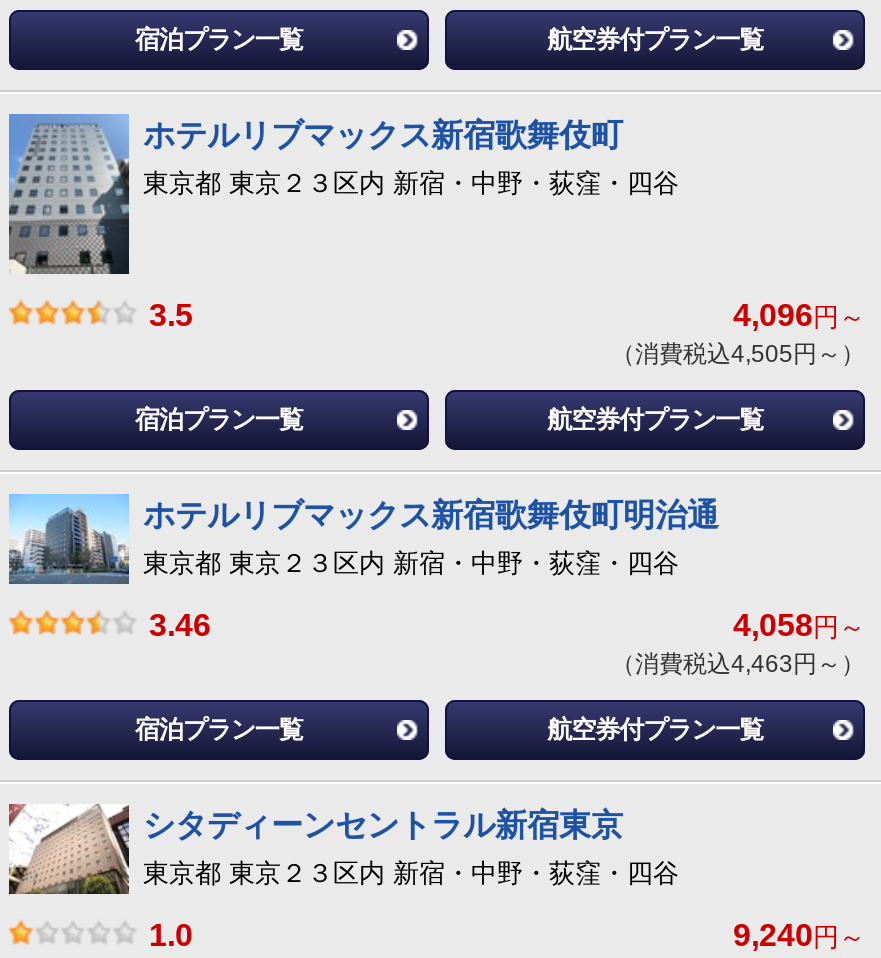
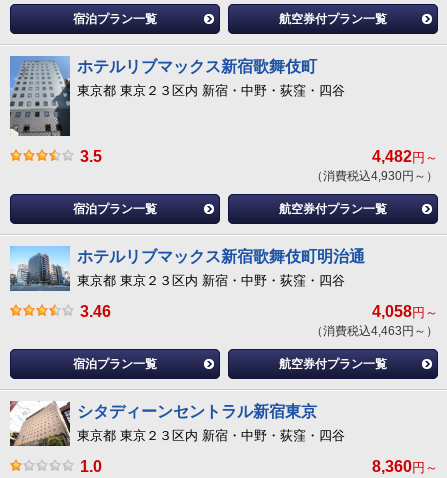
[733,297,865,331] 4,096円～ -> [372,148,438,165] 4,482円～
[611,339,865,367] （消費税込4,505円～） -> [311,169,438,183] （消費税込4,930円～）
[733,919,865,953] 9,240円～ -> [372,458,438,475] 8,360円～

